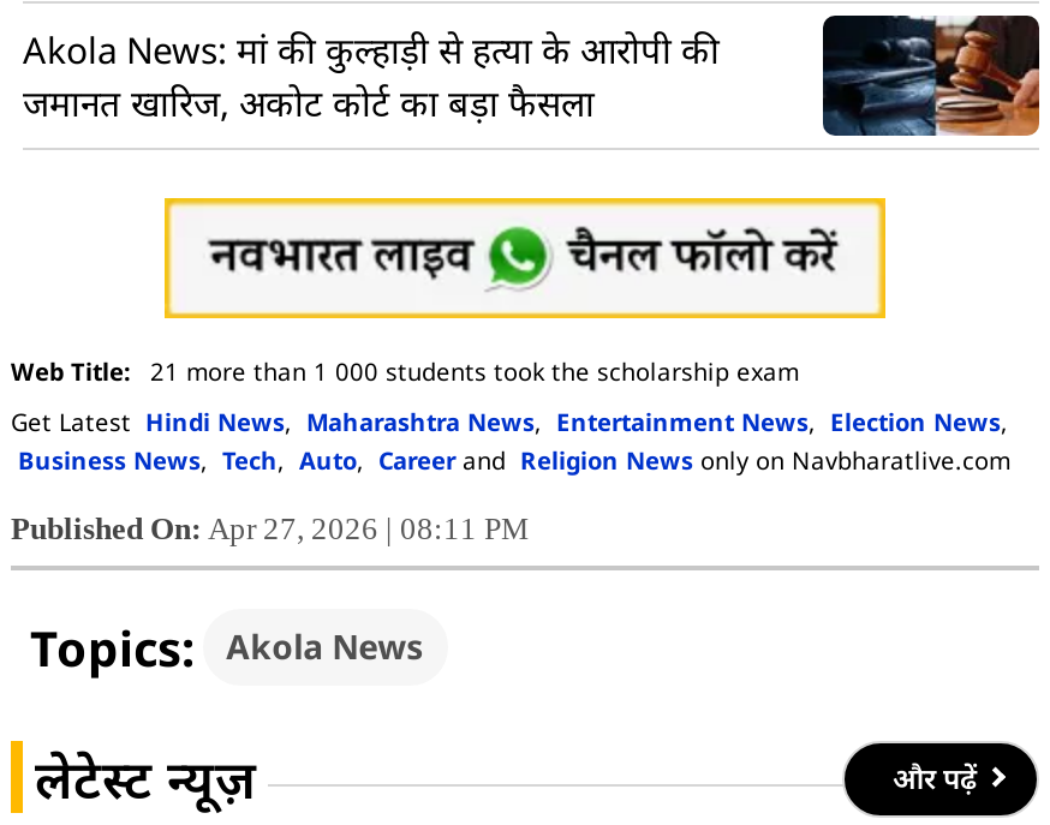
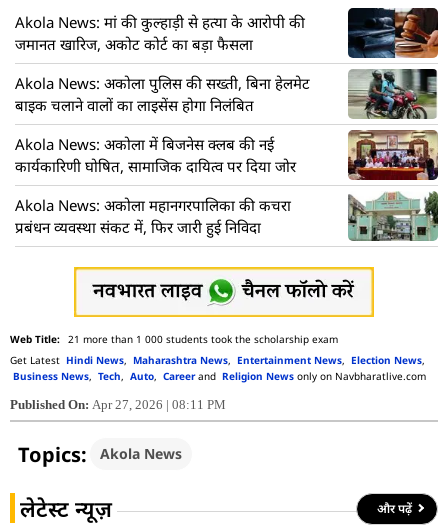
none -> [15,68,438,237] [image] | Akola News: अकोला पुलिस की सख्ती, बिना हेलमेट | बाइक चलाने वालों का लाइसेंस होगा निलंबित | Akola News: अकोला में बिजनेस क्लब की नई | कार्यकारिणी घोषित, सामाजिक दायित्व पर दिया जोर | Akola News: अकोला महानगरपालिका की कचरा | प्रबंधन व्यवस्था संकट में, फिर जारी हुई निविदा
none -> [347,129,439,181] [image]
none -> [348,191,439,242] [image]

